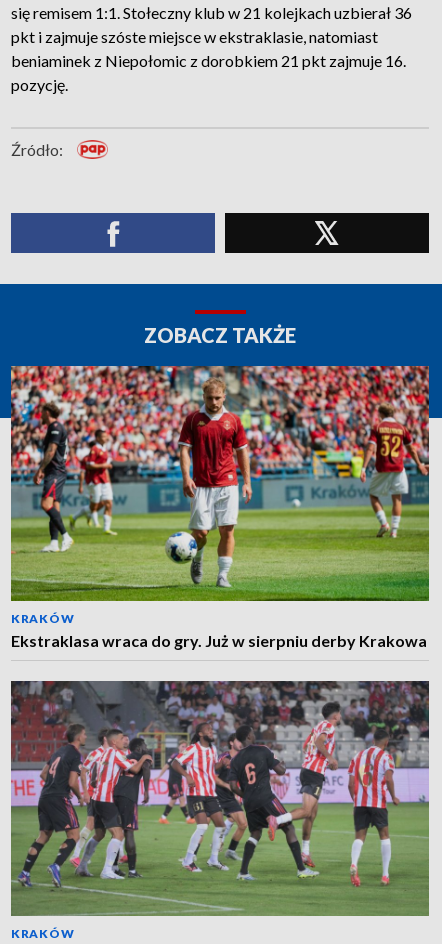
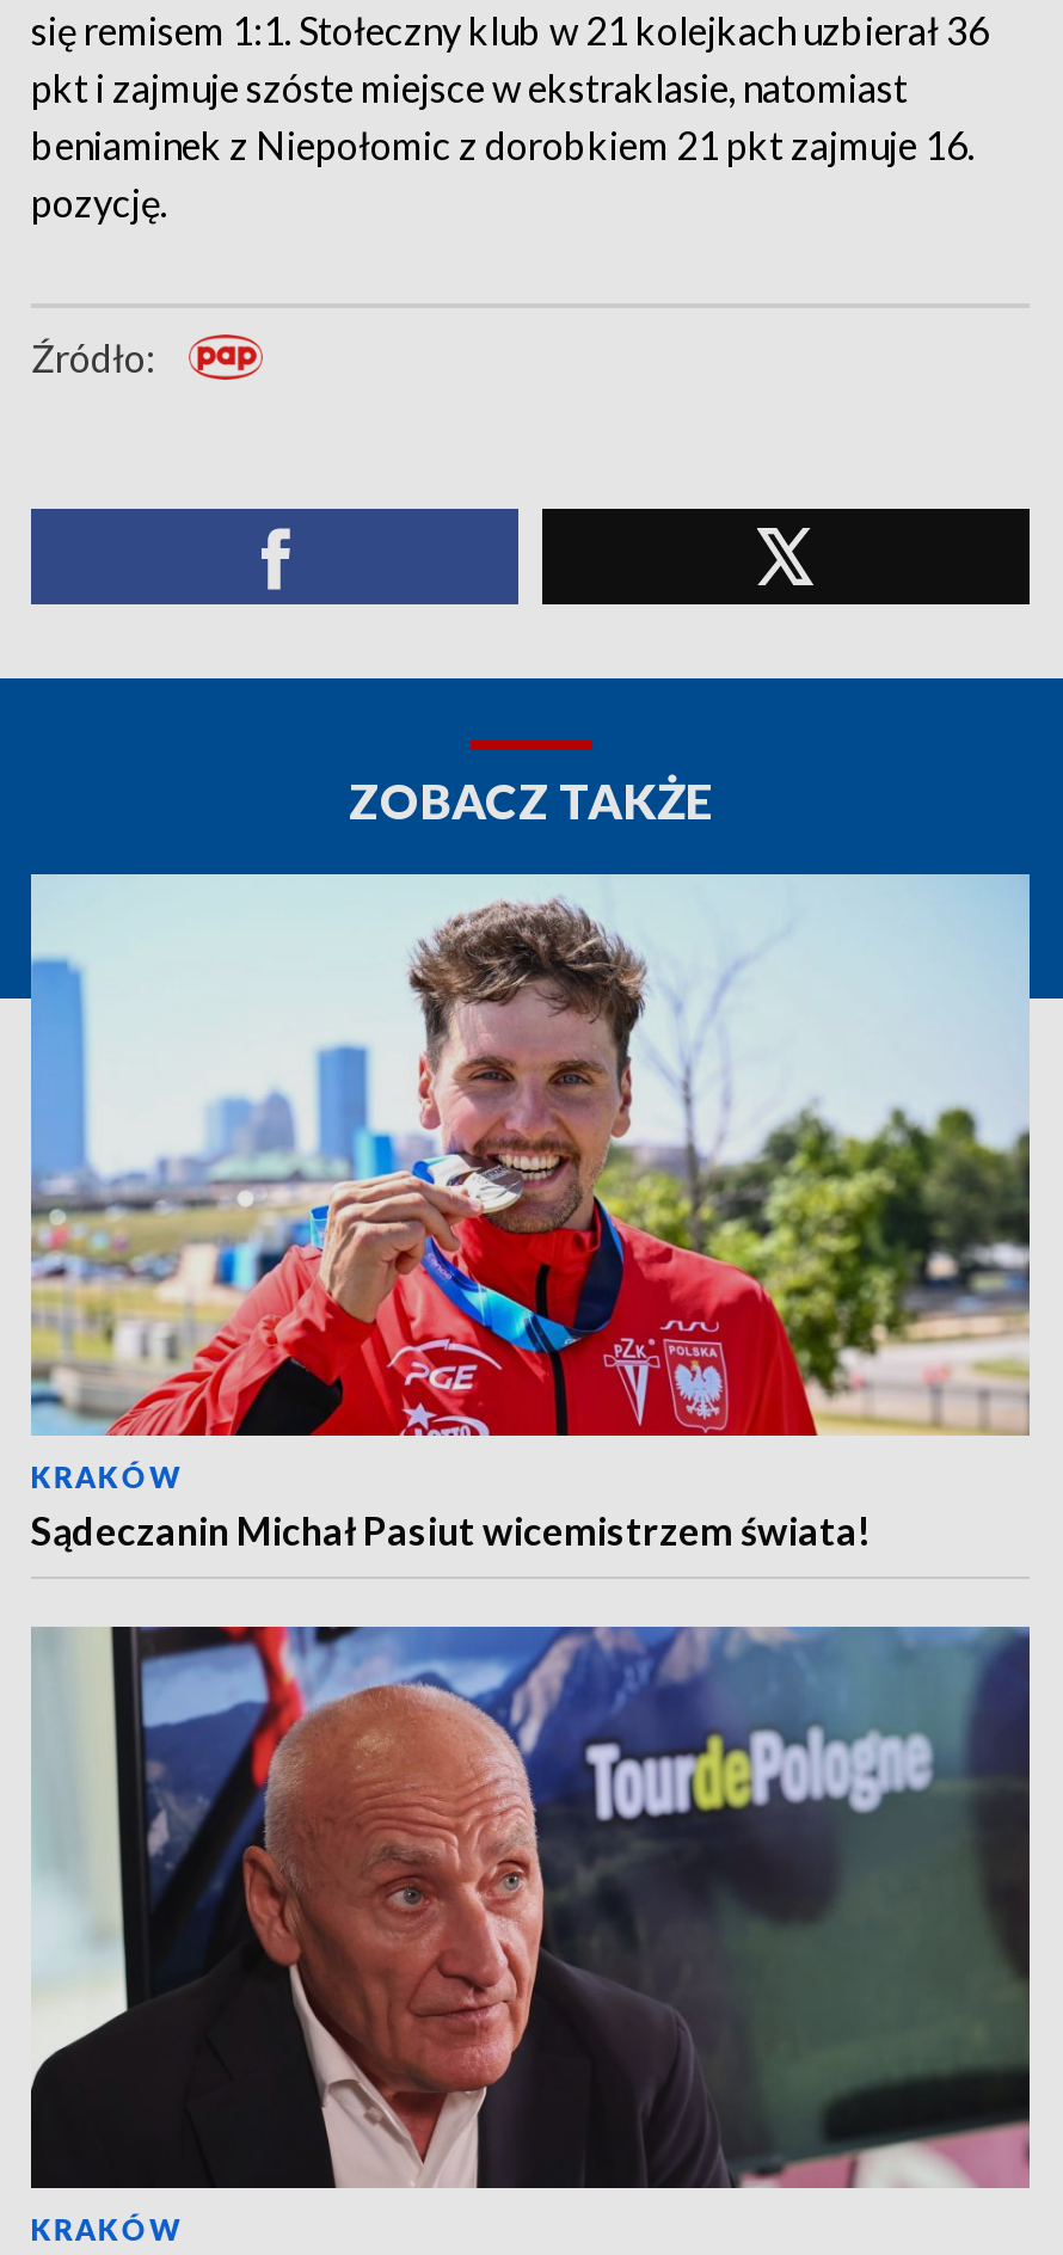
[10,365,430,650] [image] | Ekstraklasa wraca do gry. Już w sierpniu derby Krakowa -> [29,872,1032,1553] [image] | Sądeczanin Michał Pasiut wicemistrzem świata!
[10,680,430,917] [image] -> [29,1624,1032,2191] [image]

